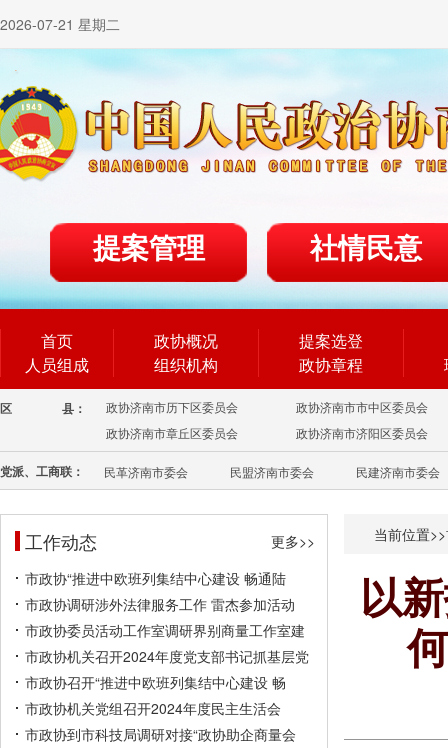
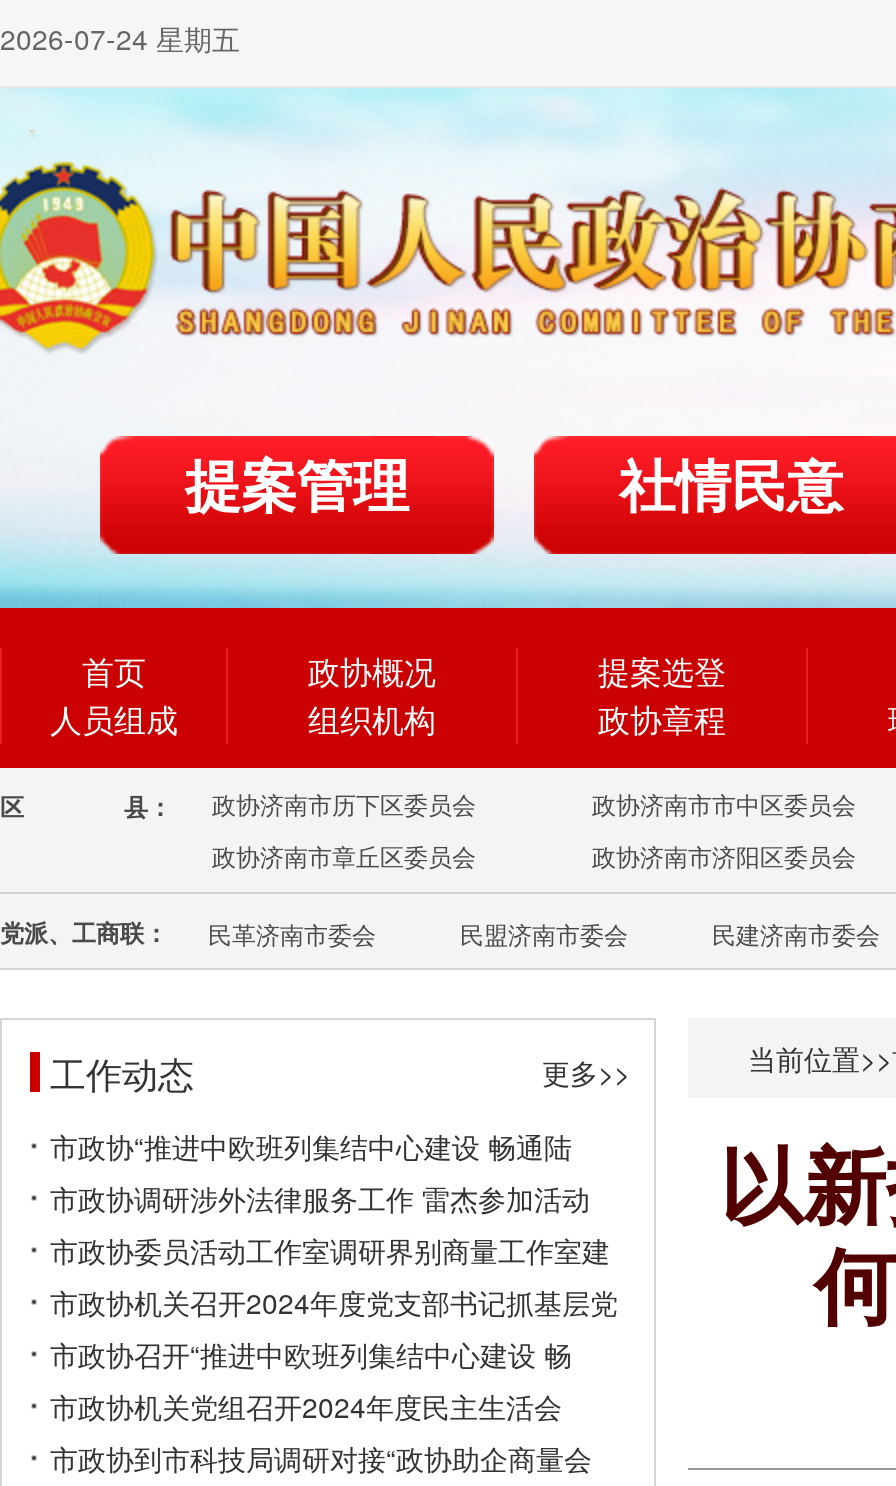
[0,14,120,34] 2026-07-21 星期二 -> [0,18,240,58] 2026-07-24 星期五

